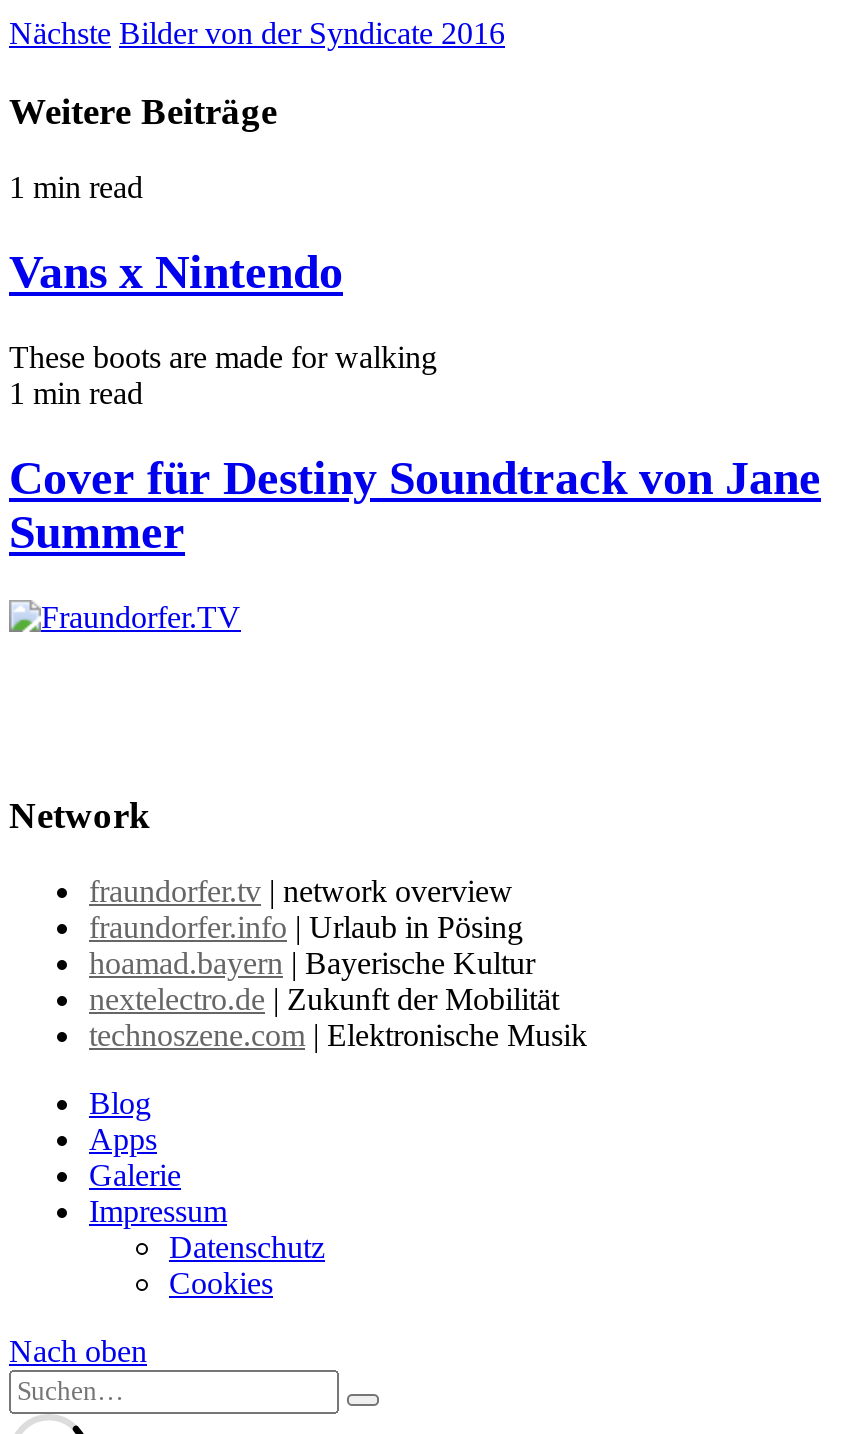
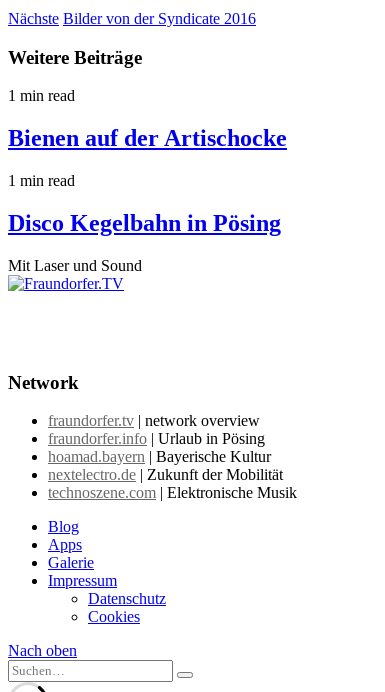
[9,246,437,374] Vans x Nintendo | These boots are made for walking -> [8,125,287,151] Bienen auf der Artischocke
[9,452,821,558] Cover für Destiny Soundtrack von Jane | Summer -> [8,210,281,274] Disco Kegelbahn in Pösing | Mit Laser und Sound

